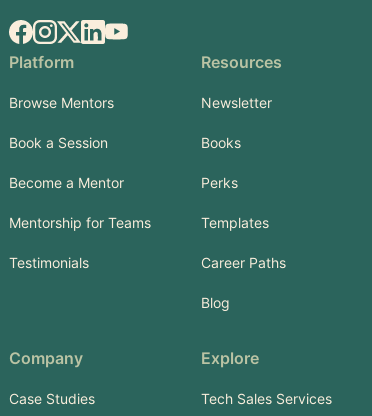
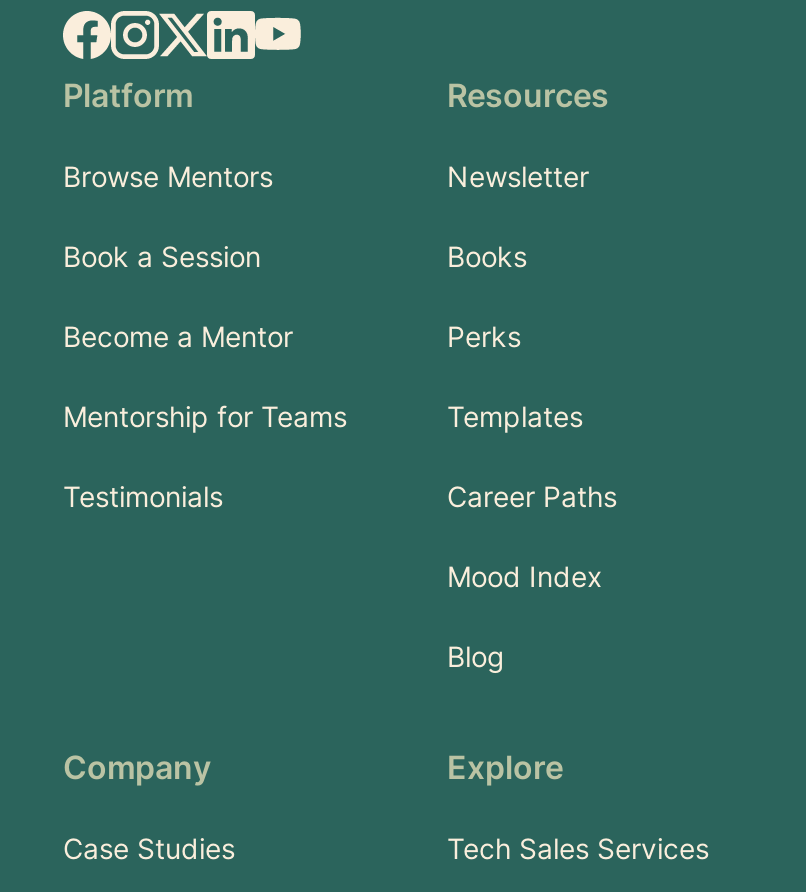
none -> [447,559,603,593] Mood Index

